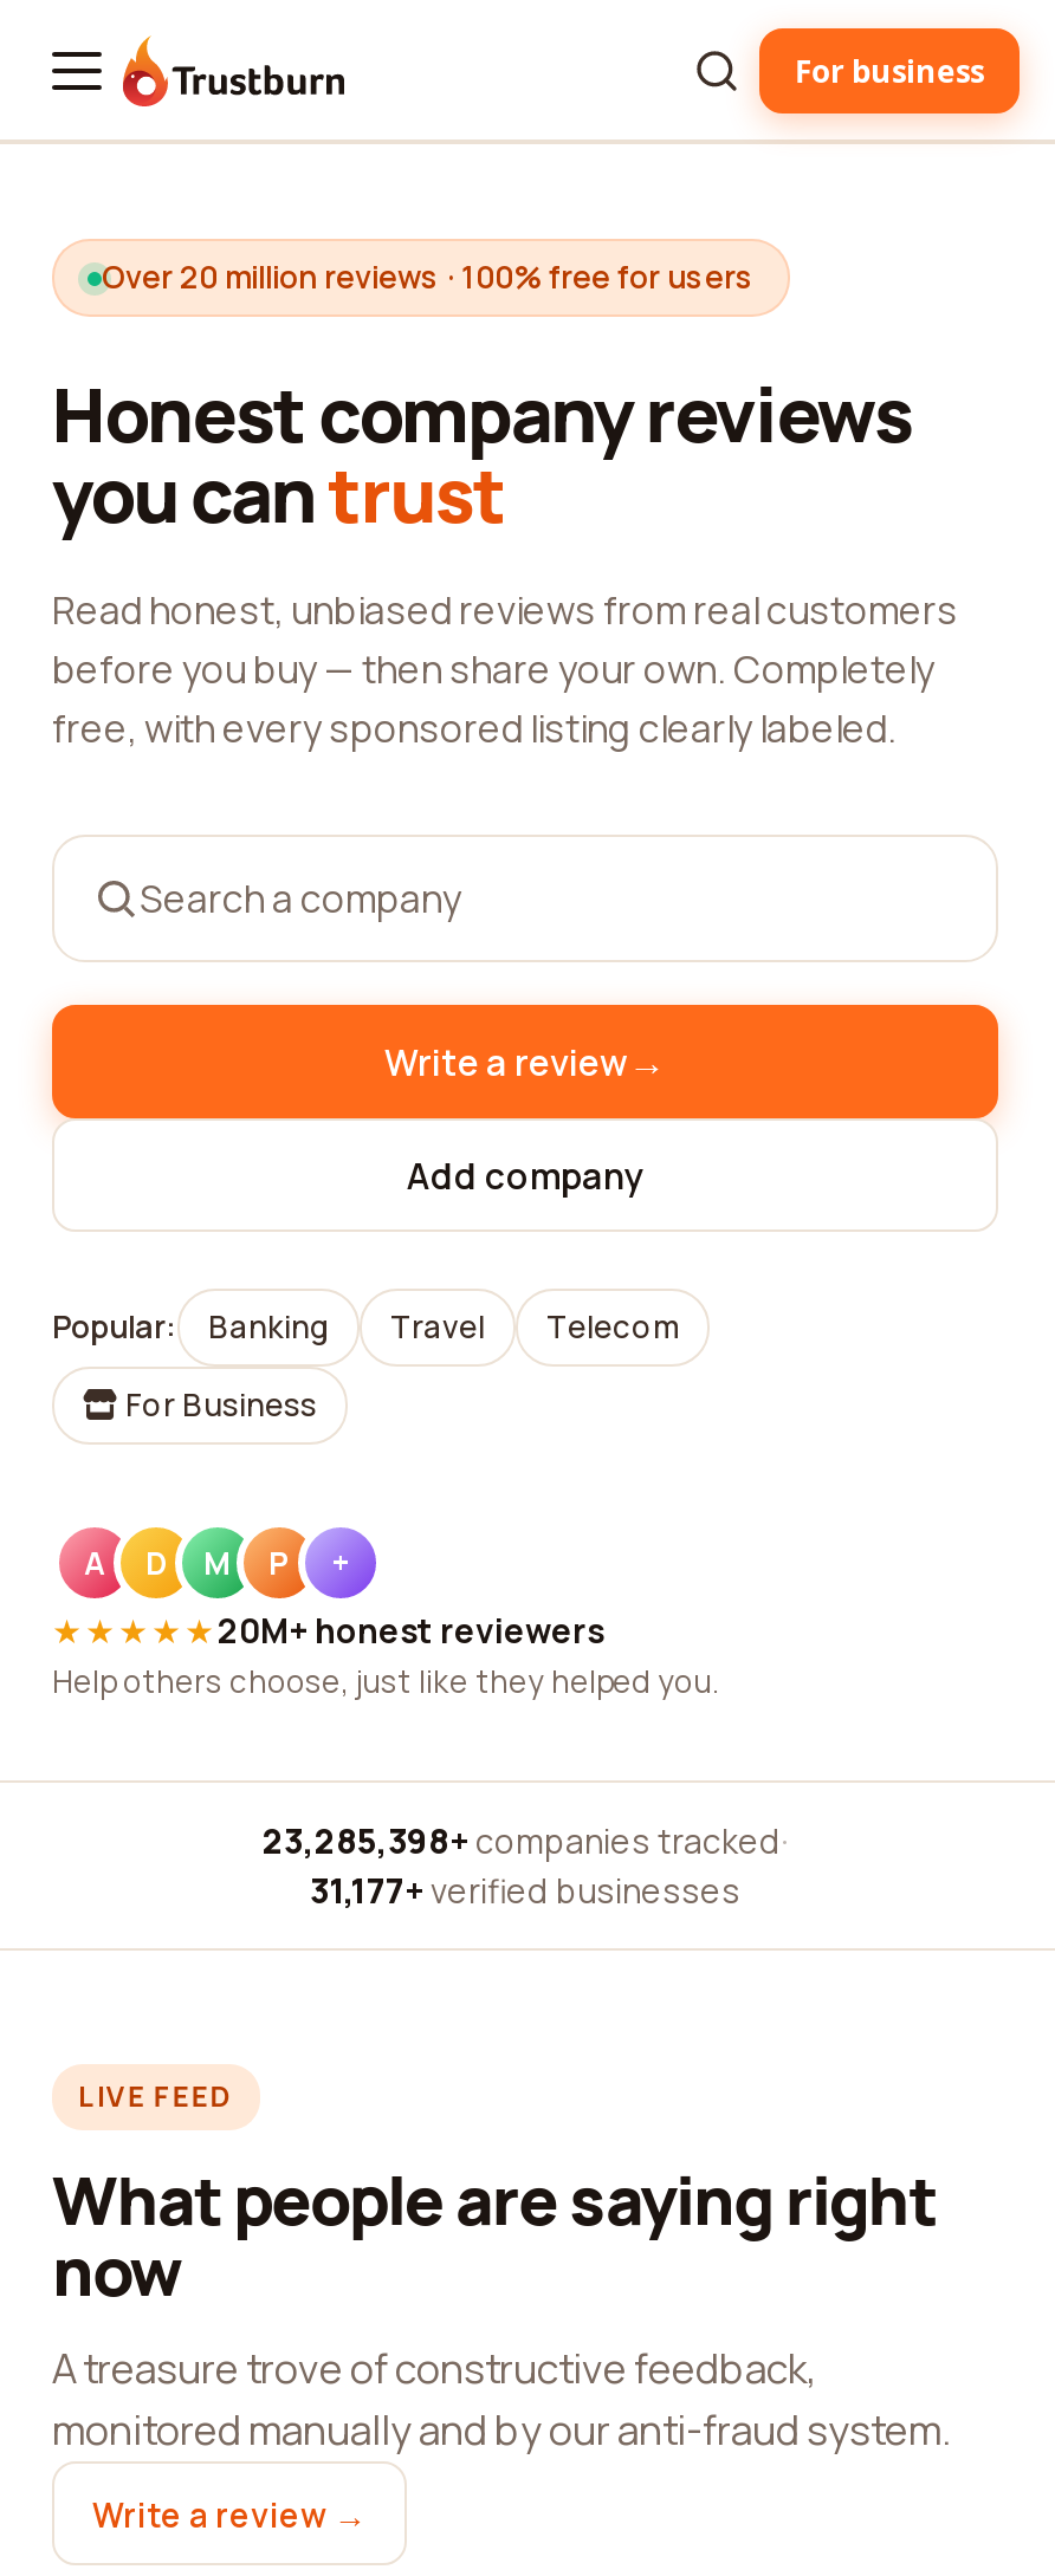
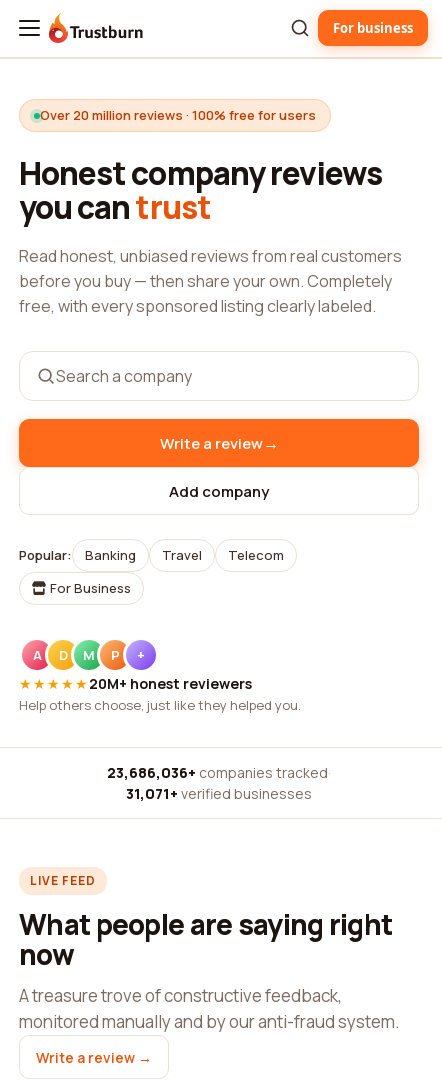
[263,1818,788,1863] 23,285,398+ companies tracked · -> [107,763,331,782] 23,686,036+ companies tracked ·
[310,1868,740,1913] 31,177+ verified businesses -> [126,784,312,803] 31,071+ verified businesses

